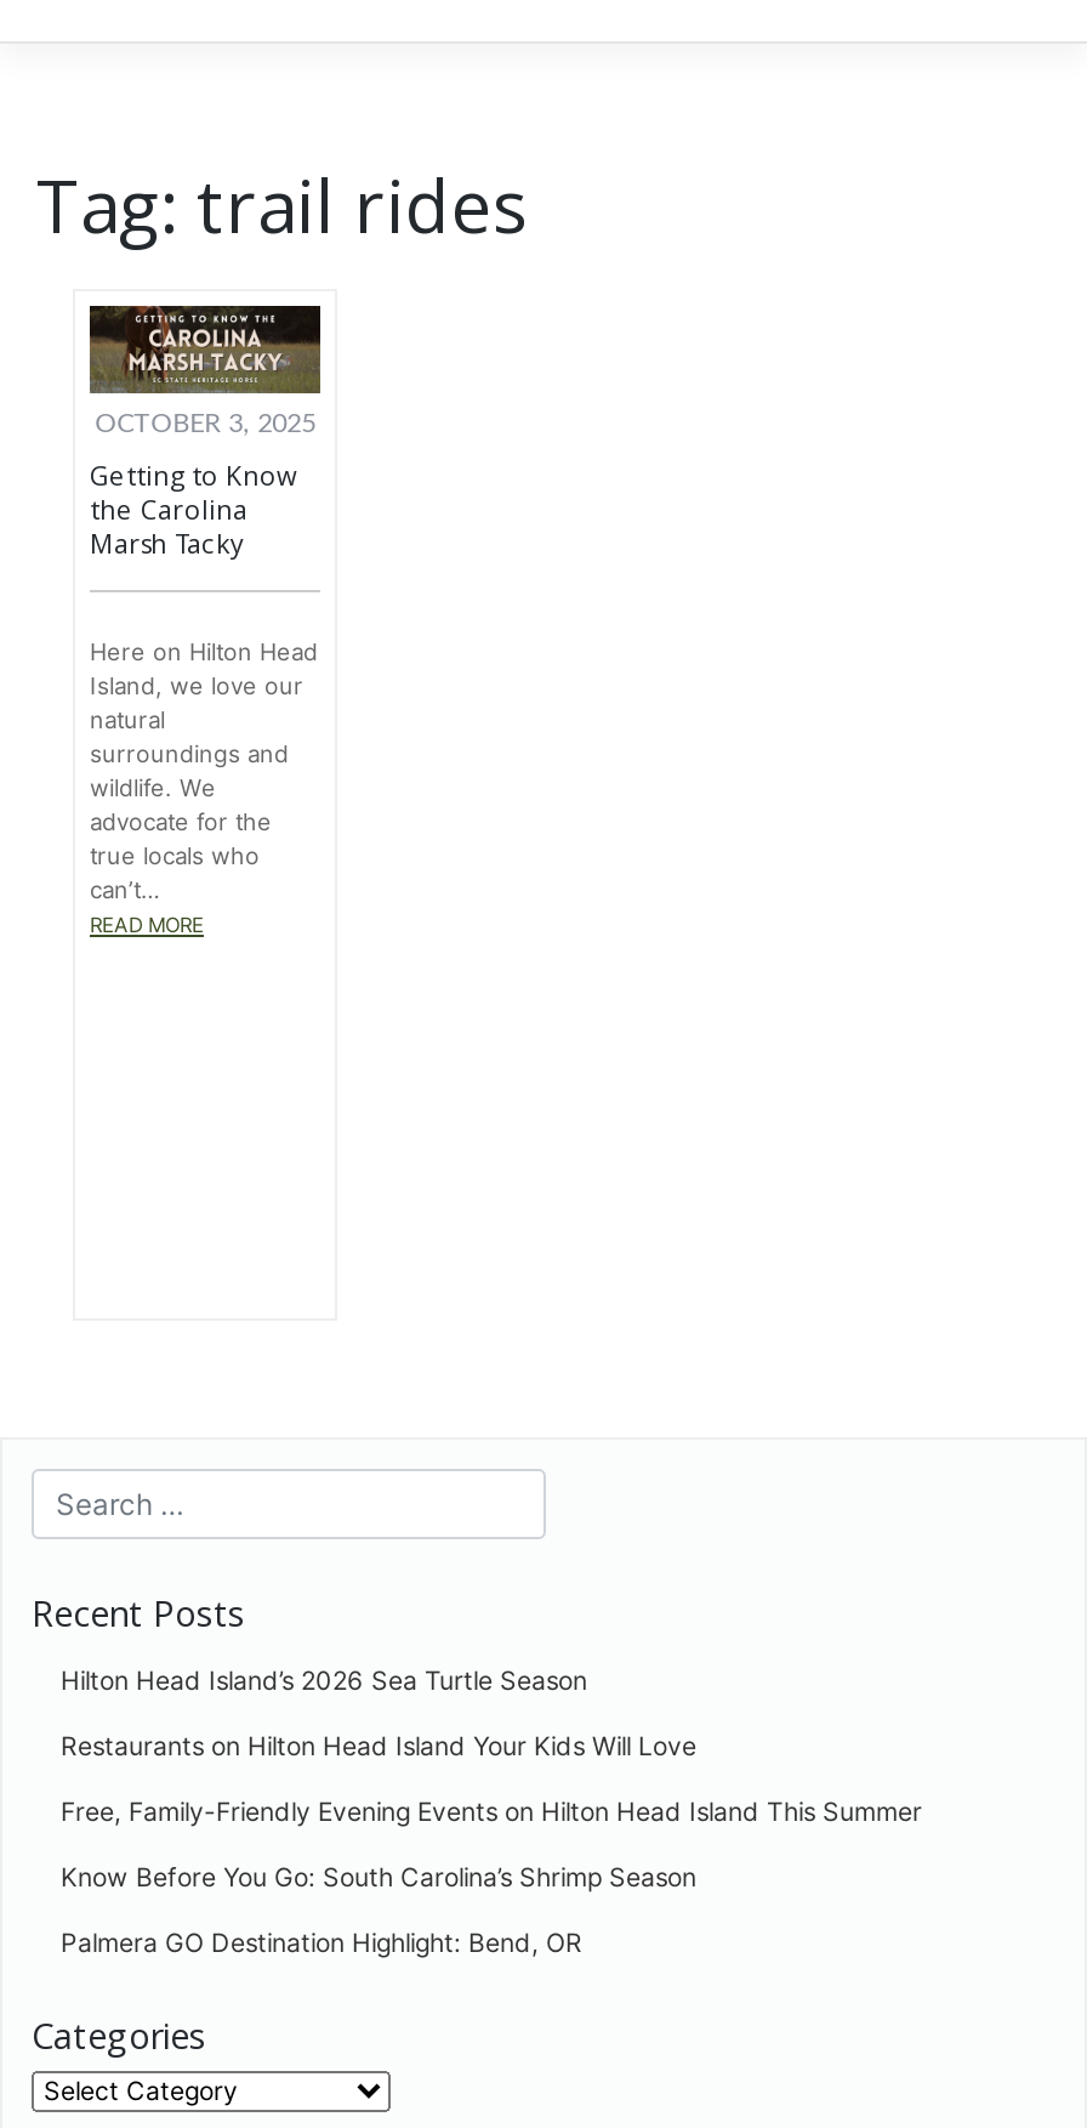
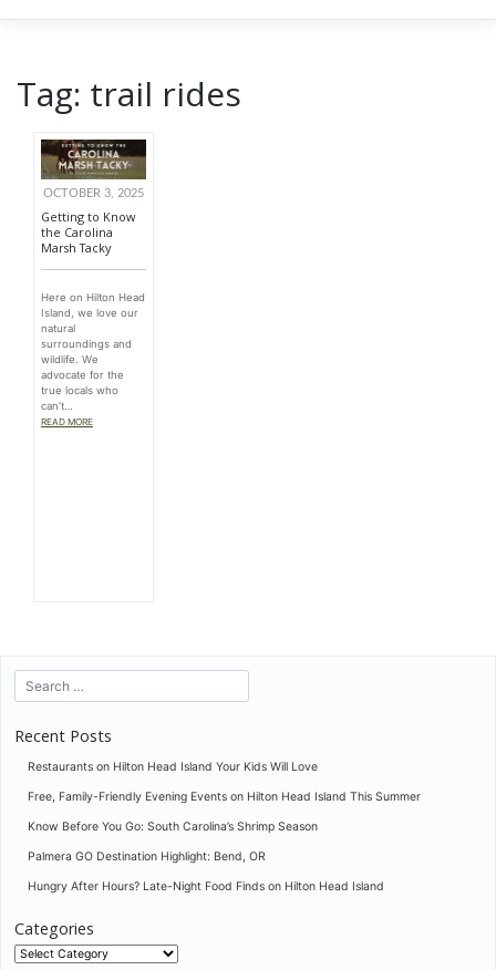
[61,1665,587,1697] Hilton Head Island’s 2026 Sea Turtle Season -> none
moved [61,1731,922,1959] -> [28,760,421,864]: Restaurants on Hilton Head Island Your Kids Will Love | Free, Family-Friendly Evening Events on Hilton Head Island This Summer | Know Before You Go: South Carolina’s Shrimp Season | Palmera GO Destination Highlight: Bend, OR
none -> [28,879,384,894] Hungry After Hours? Late-Night Food Finds on Hilton Head Island

